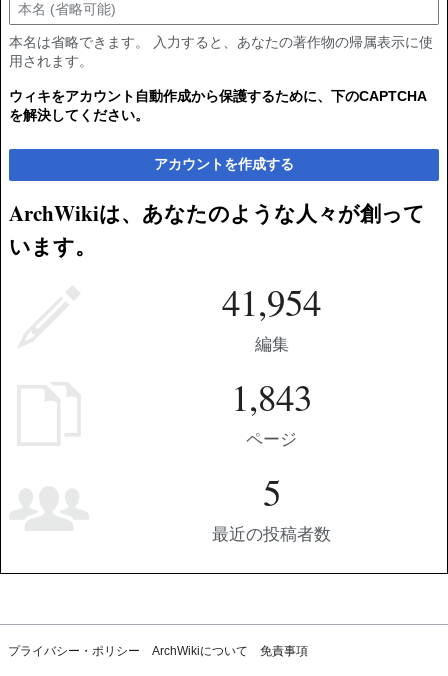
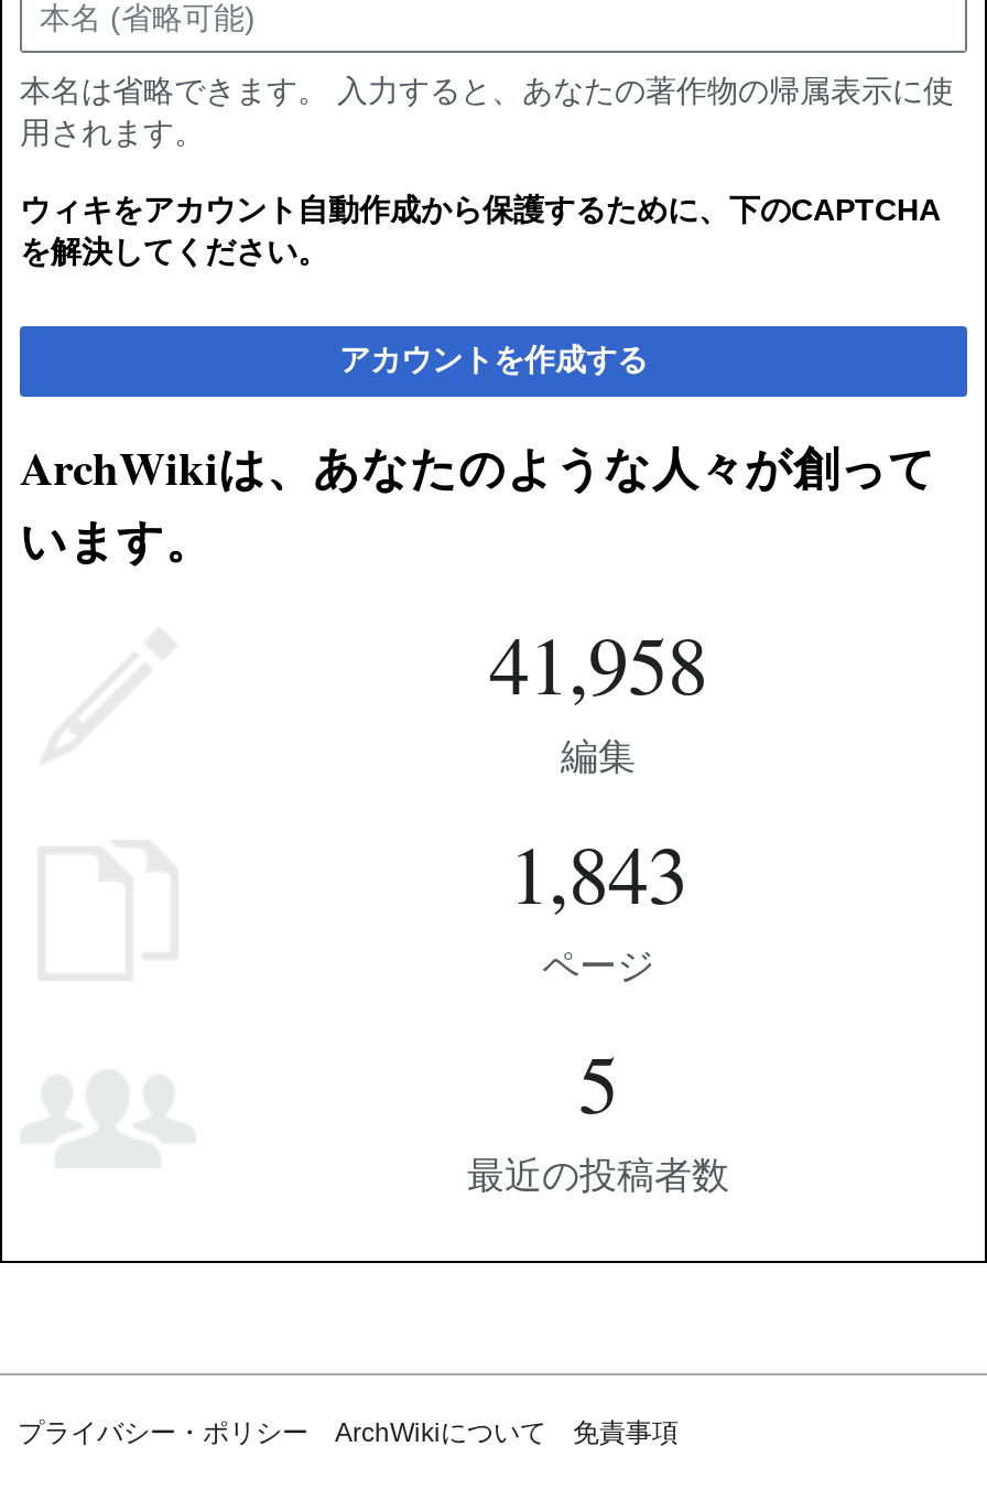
[222,277,321,326] 41,954 -> [489,607,707,715] 41,958

